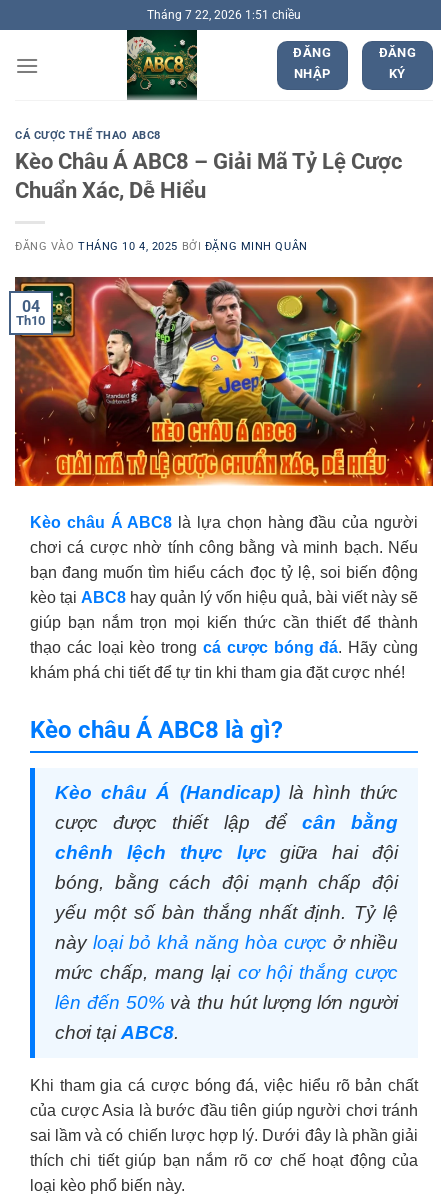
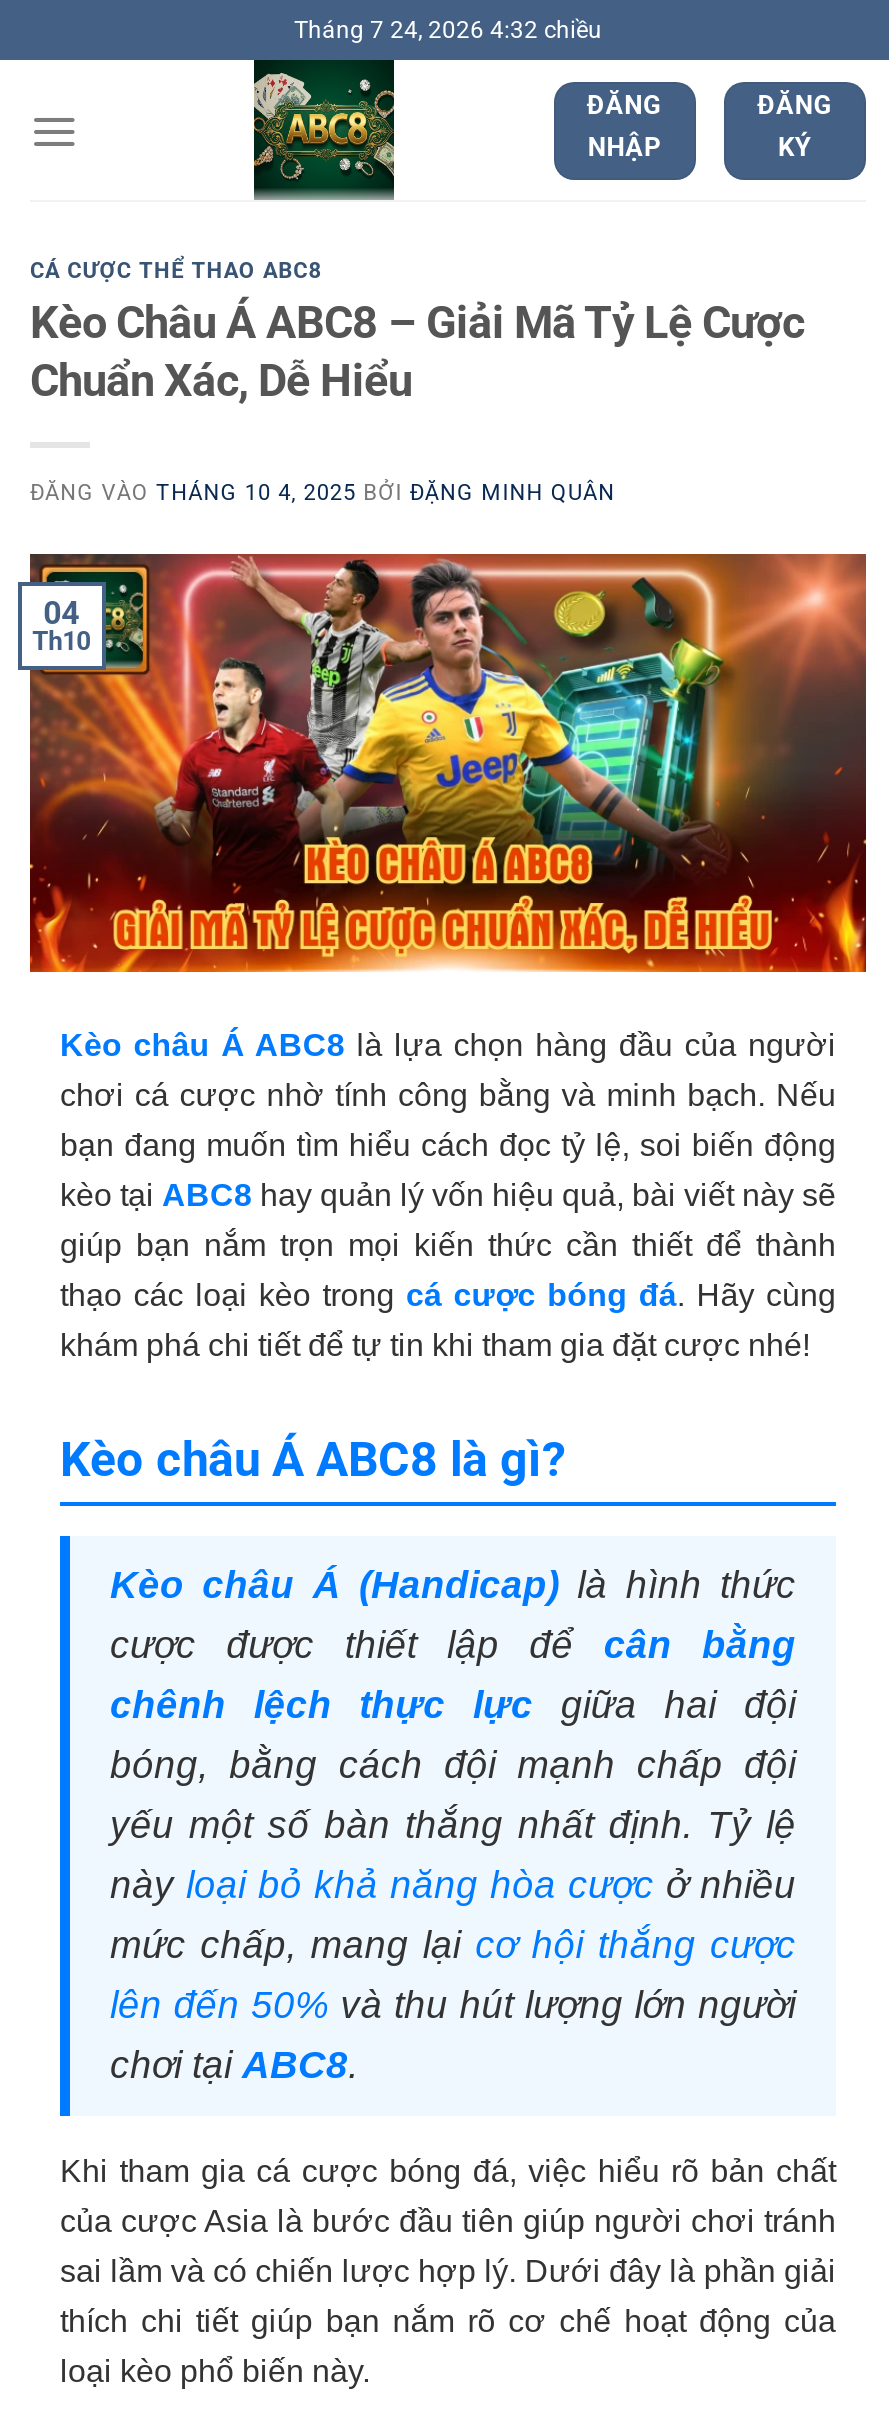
[147,7,301,21] Tháng 7 22, 2026 1:51 chiều -> [294,15,602,43] Tháng 7 24, 2026 4:32 chiều

